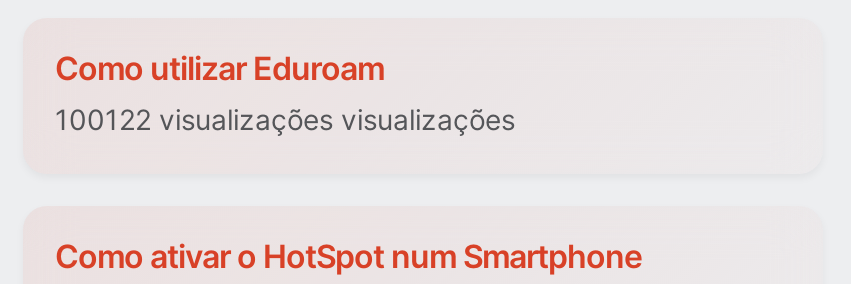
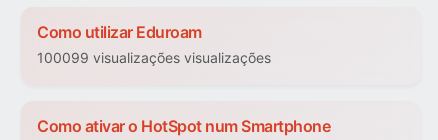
[55,103,515,137] 100122 visualizações visualizações -> [37,49,271,66] 100099 visualizações visualizações

